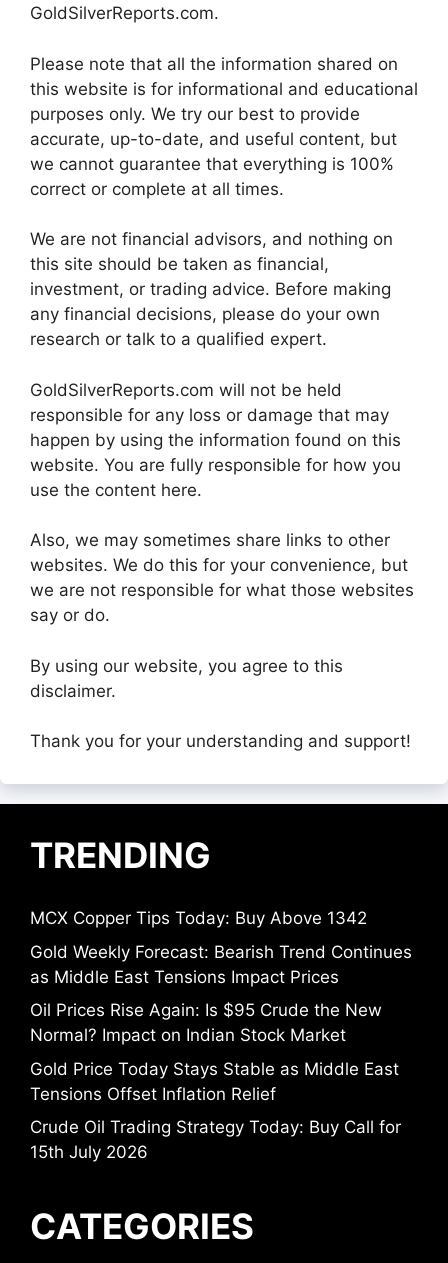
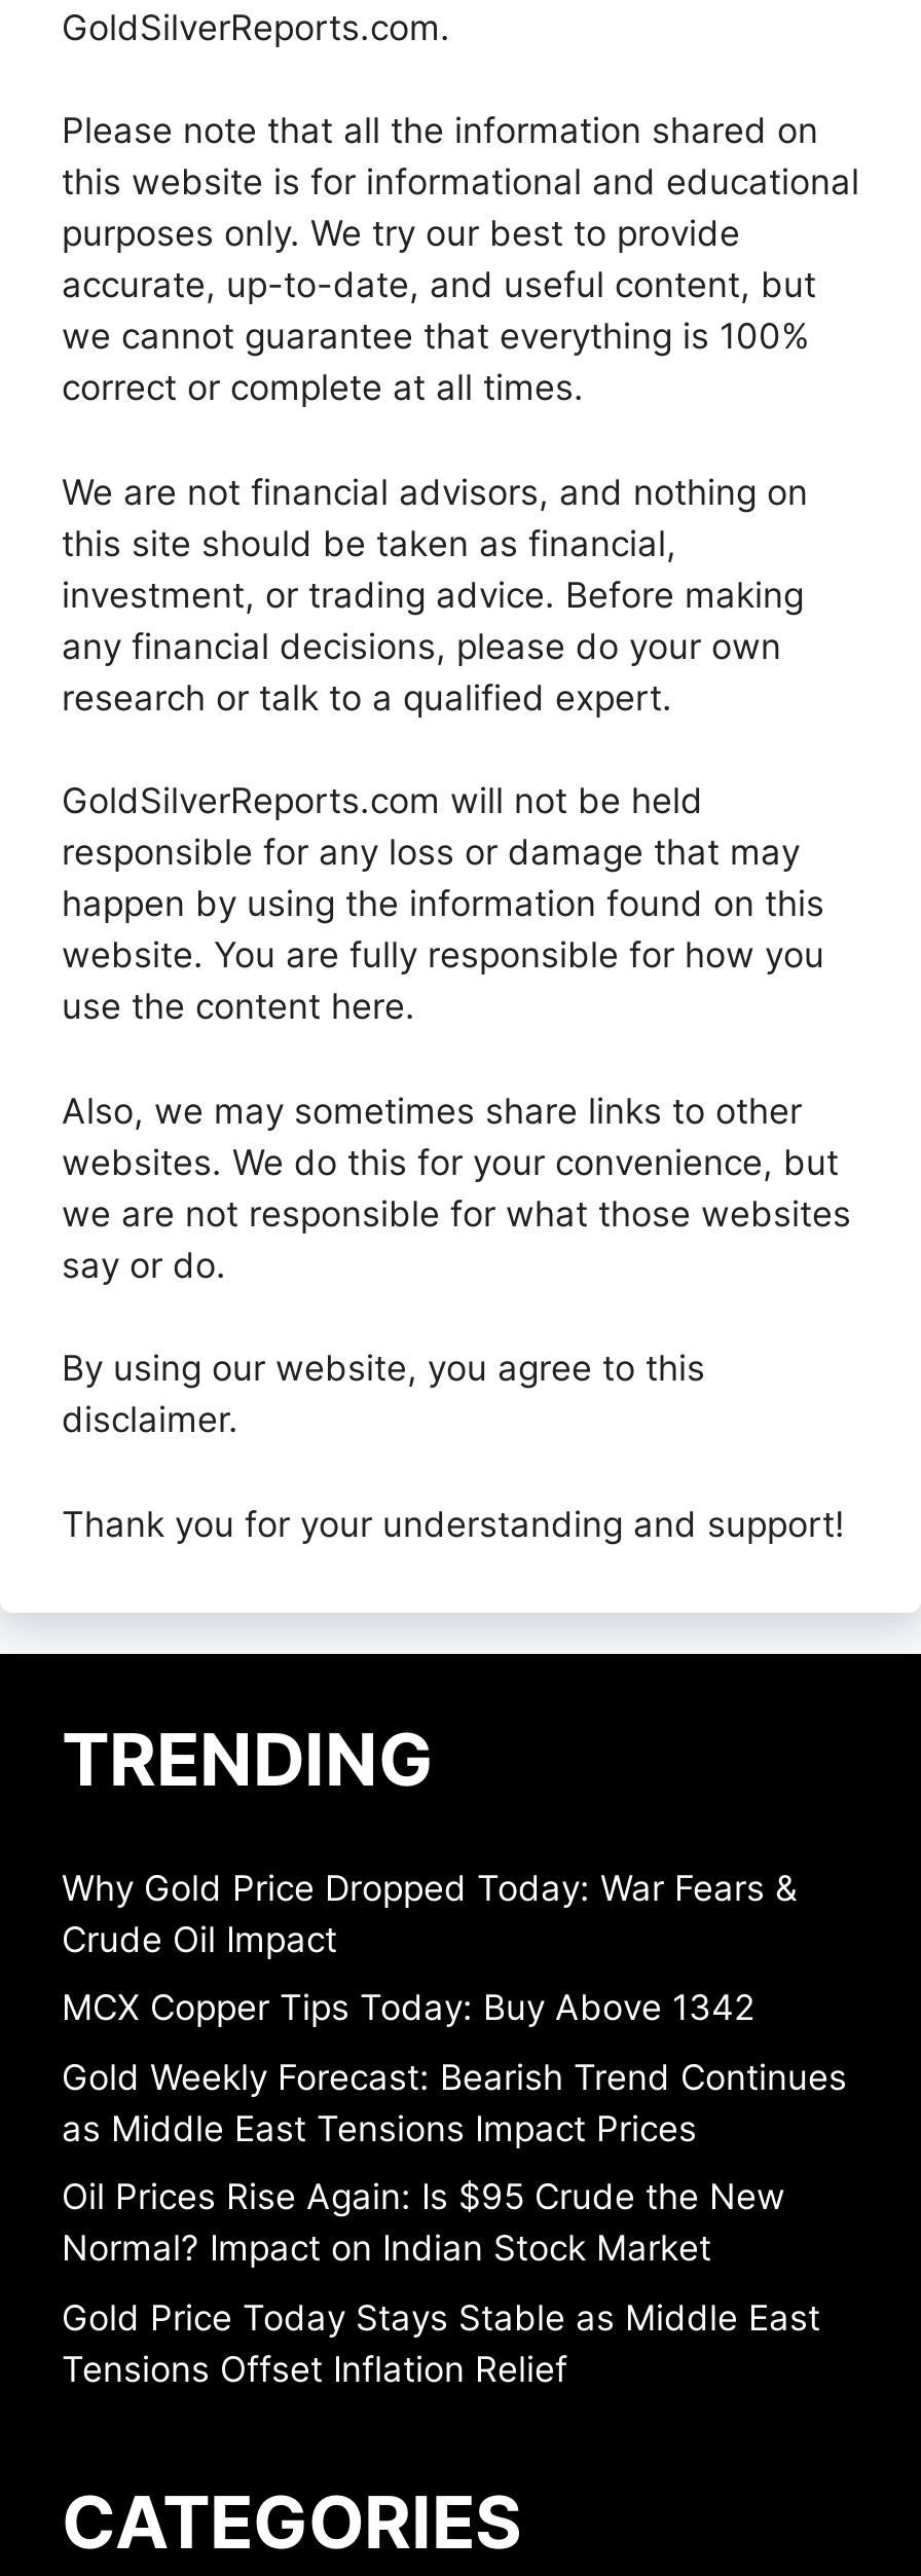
none -> [62,1867,798,1960] Why Gold Price Dropped Today: War Fears & | Crude Oil Impact
moved [30,908,412,1104] -> [62,1987,847,2389]: MCX Copper Tips Today: Buy Above 1342 | Gold Weekly Forecast: Bearish Trend Continues | as Middle East Tensions Impact Prices | Oil Prices Rise Again: Is $95 Crude the New | Normal? Impact on Indian Stock Market | Gold Price Today Stays Stable as Middle East | Tensions Offset Inflation Relief
[30,1117,401,1162] Crude Oil Trading Strategy Today: Buy Call for | 15th July 2026 -> none

